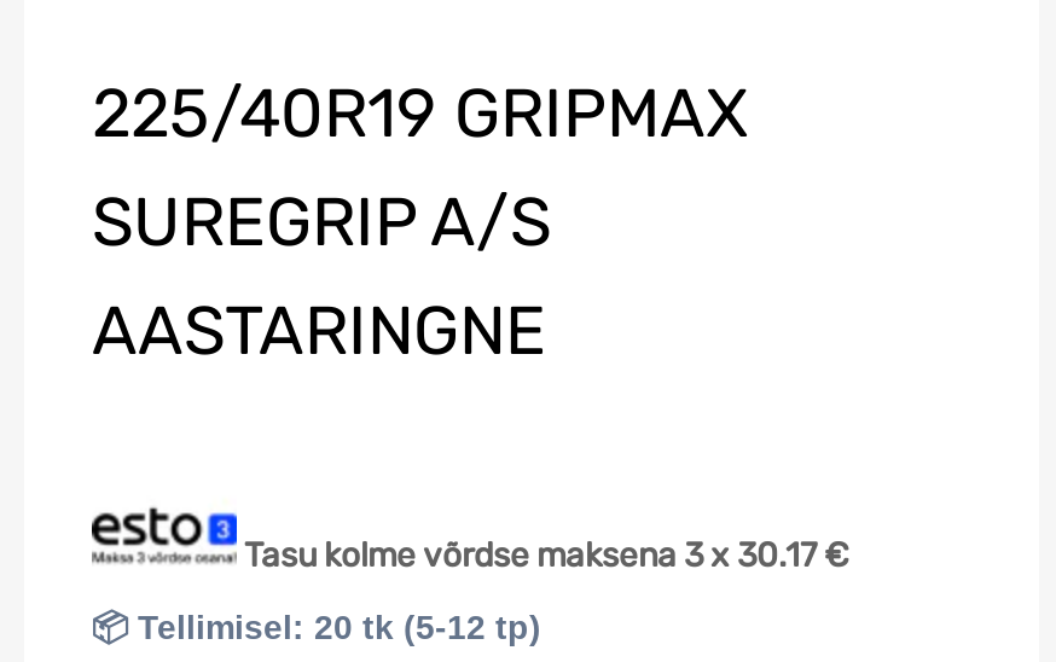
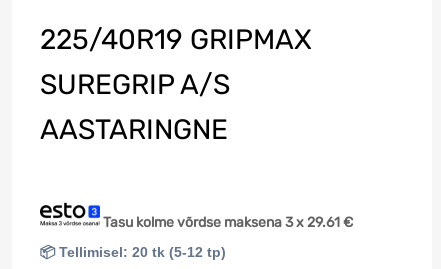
[244,534,848,576] Tasu kolme võrdse maksena 3 x 30.17 € -> [103,214,353,231] Tasu kolme võrdse maksena 3 x 29.61 €

